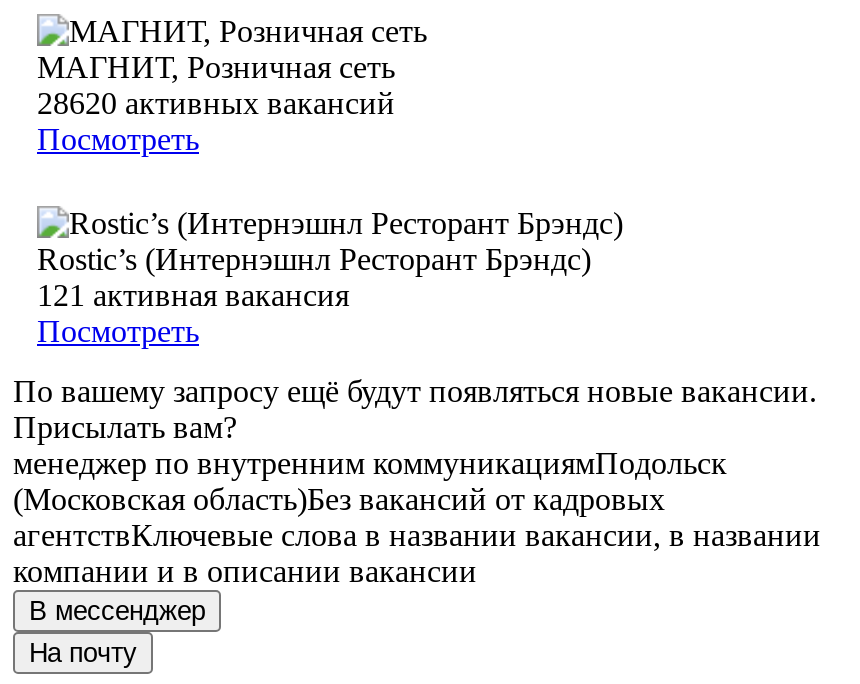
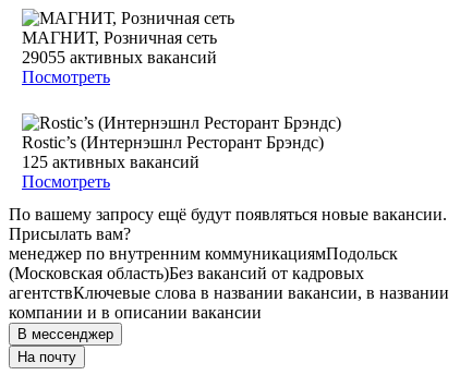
[37,87,395,121] 28620 активных вакансий -> [22,48,217,67] 29055 активных вакансий
[37,279,349,313] 121 активная вакансия -> [22,153,199,171] 125 активных вакансий

